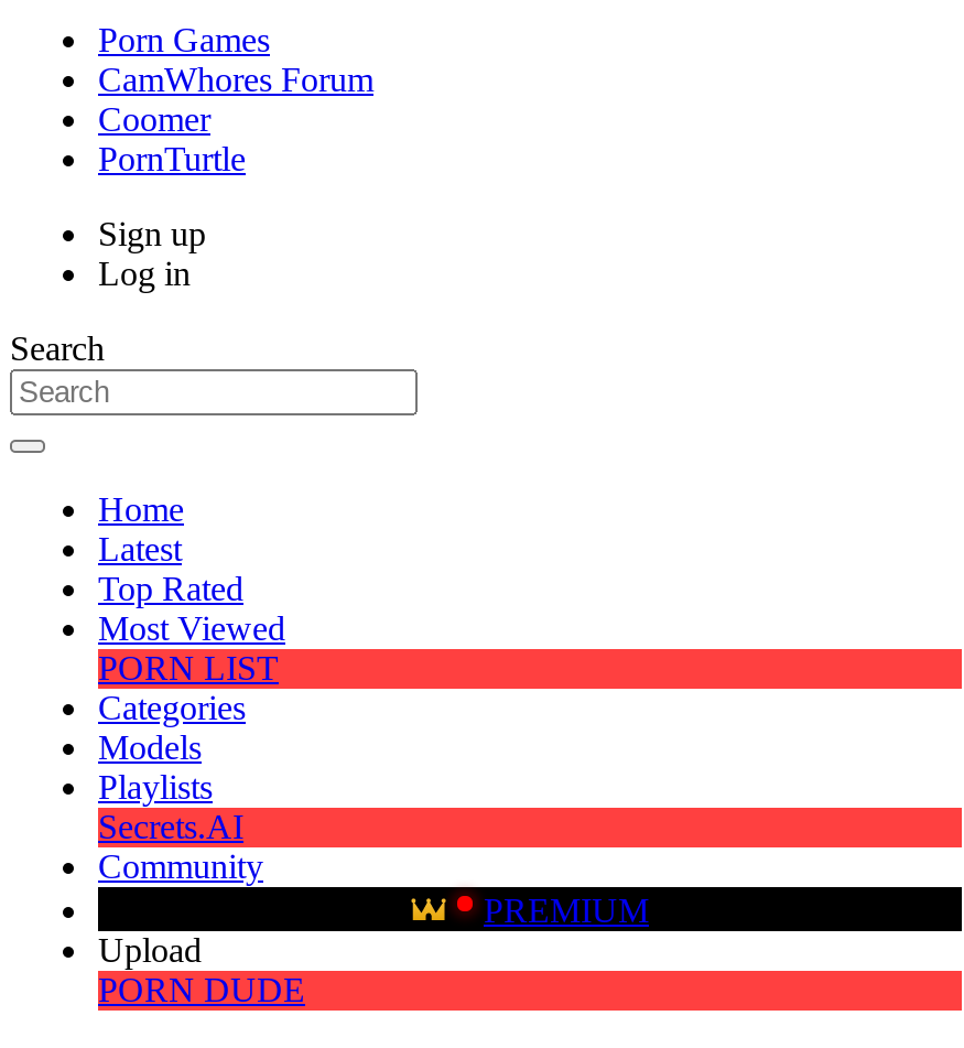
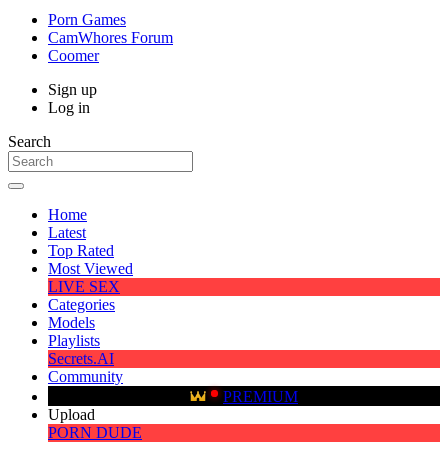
[98,140,246,177] PornTurtle -> none
[98,649,279,687] PORN LIST -> [48,278,120,295] LIVE SEX

